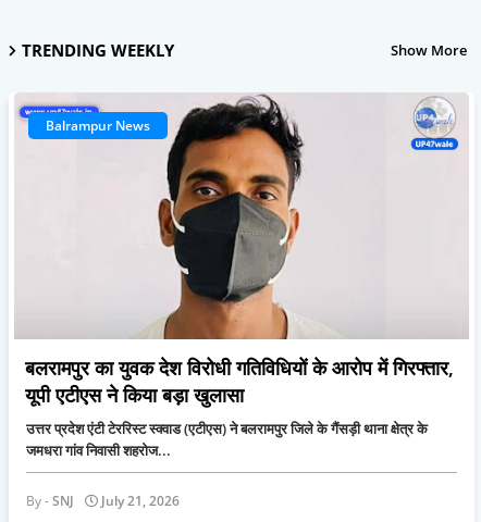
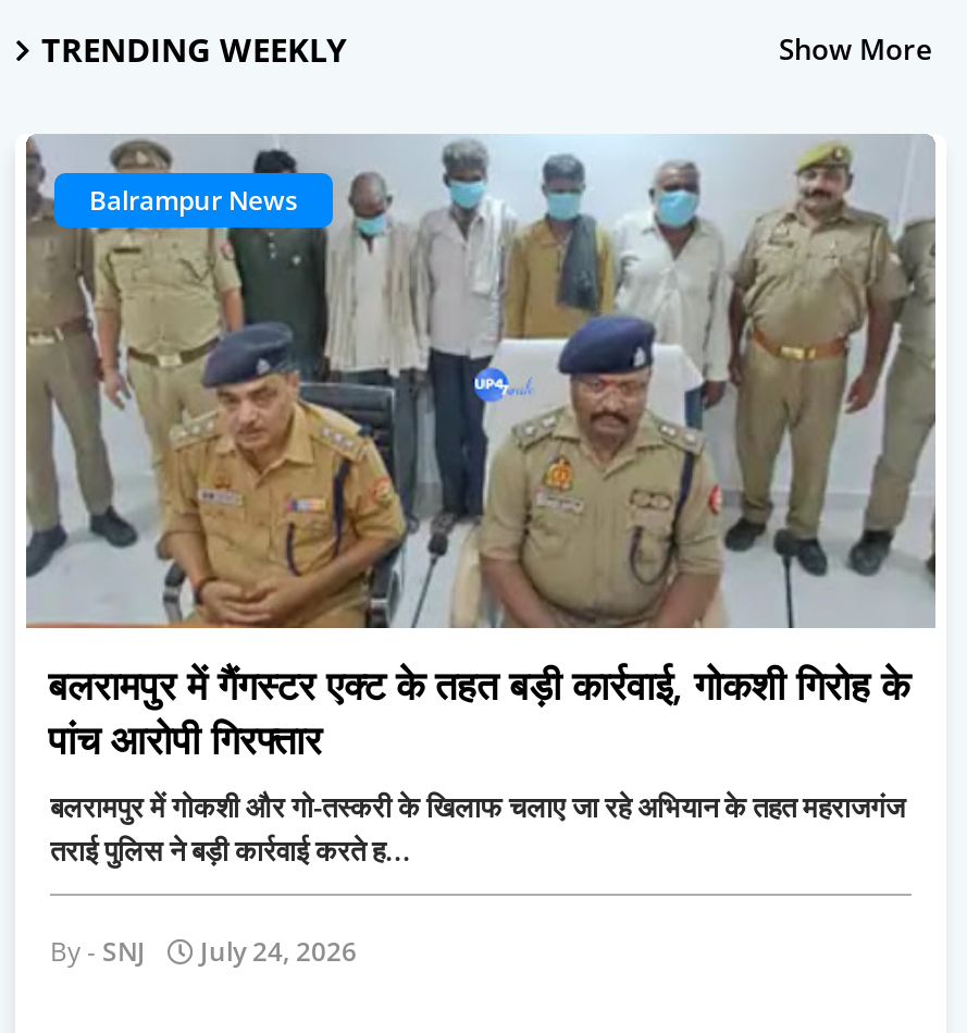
[14,92,469,460] [image] | बलरामपुर का युवक देश विरोधी गतिविधियों के आरोप में गिरफ्तार, | यूपी एटीएस ने किया बड़ा खुलासा | उत्तर प्रदेश एंटी टेररिस्ट स्क्वाड (एटीएस) ने बलरामपुर जिले के गैंसड़ी थाना क्षेत्र के | जमधरा गांव निवासी शहरोज... -> [24,134,938,870] [image] | बलरामपुर में गैंगस्टर एक्ट के तहत बड़ी कार्रवाई, गोकशी गिरोह के | पांच आरोपी गिरफ्तार | बलरामपुर में गोकशी और गो-तस्करी के खिलाफ चलाए जा रहे अभियान के तहत महराजगंज | तराई पुलिस ने बड़ी कार्रवाई करते ह...
[52,492,180,510] SNJ July 21, 2026 -> [102,933,357,970] SNJ July 24, 2026

